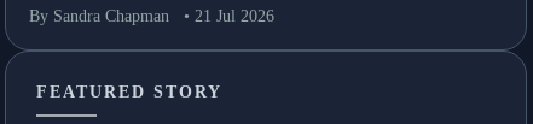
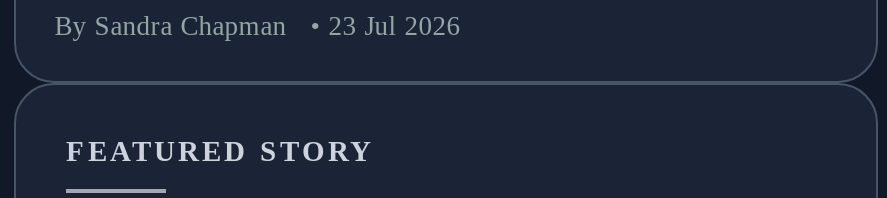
[29,7,275,25] By Sandra Chapman • 21 Jul 2026 -> [54,11,460,41] By Sandra Chapman • 23 Jul 2026

